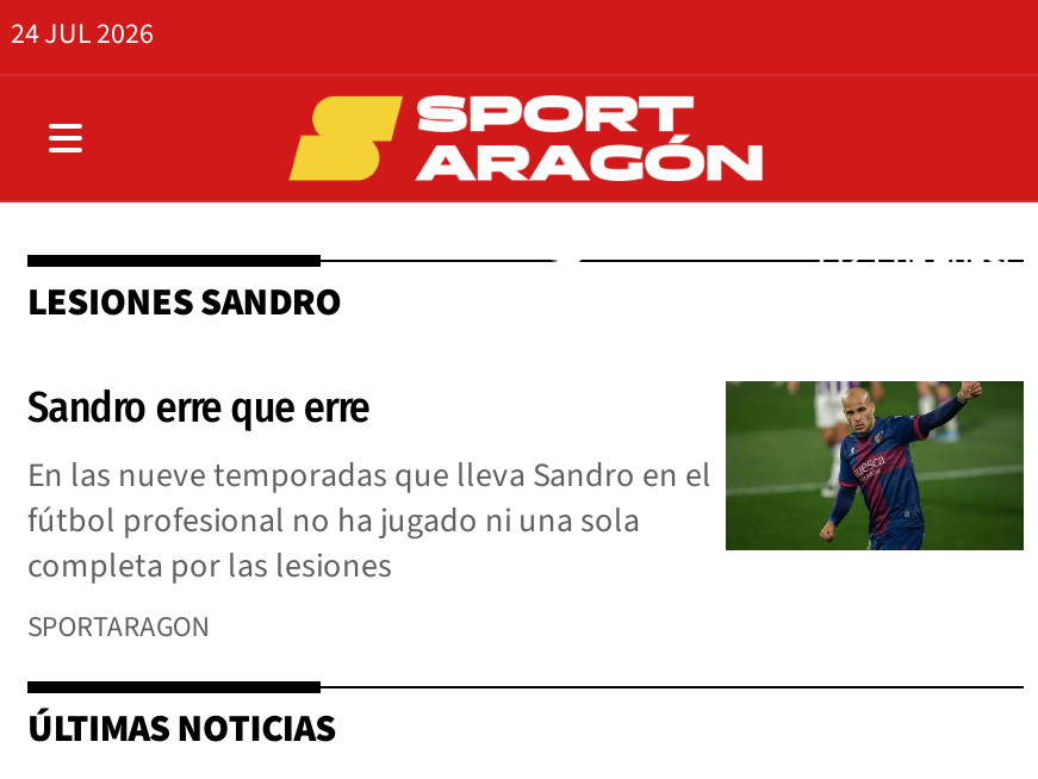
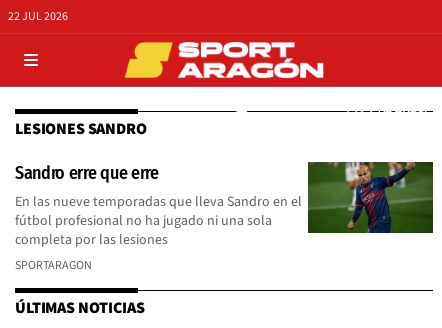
[11,13,154,54] 24 JUL 2026 -> [8,8,68,25] 22 JUL 2026

